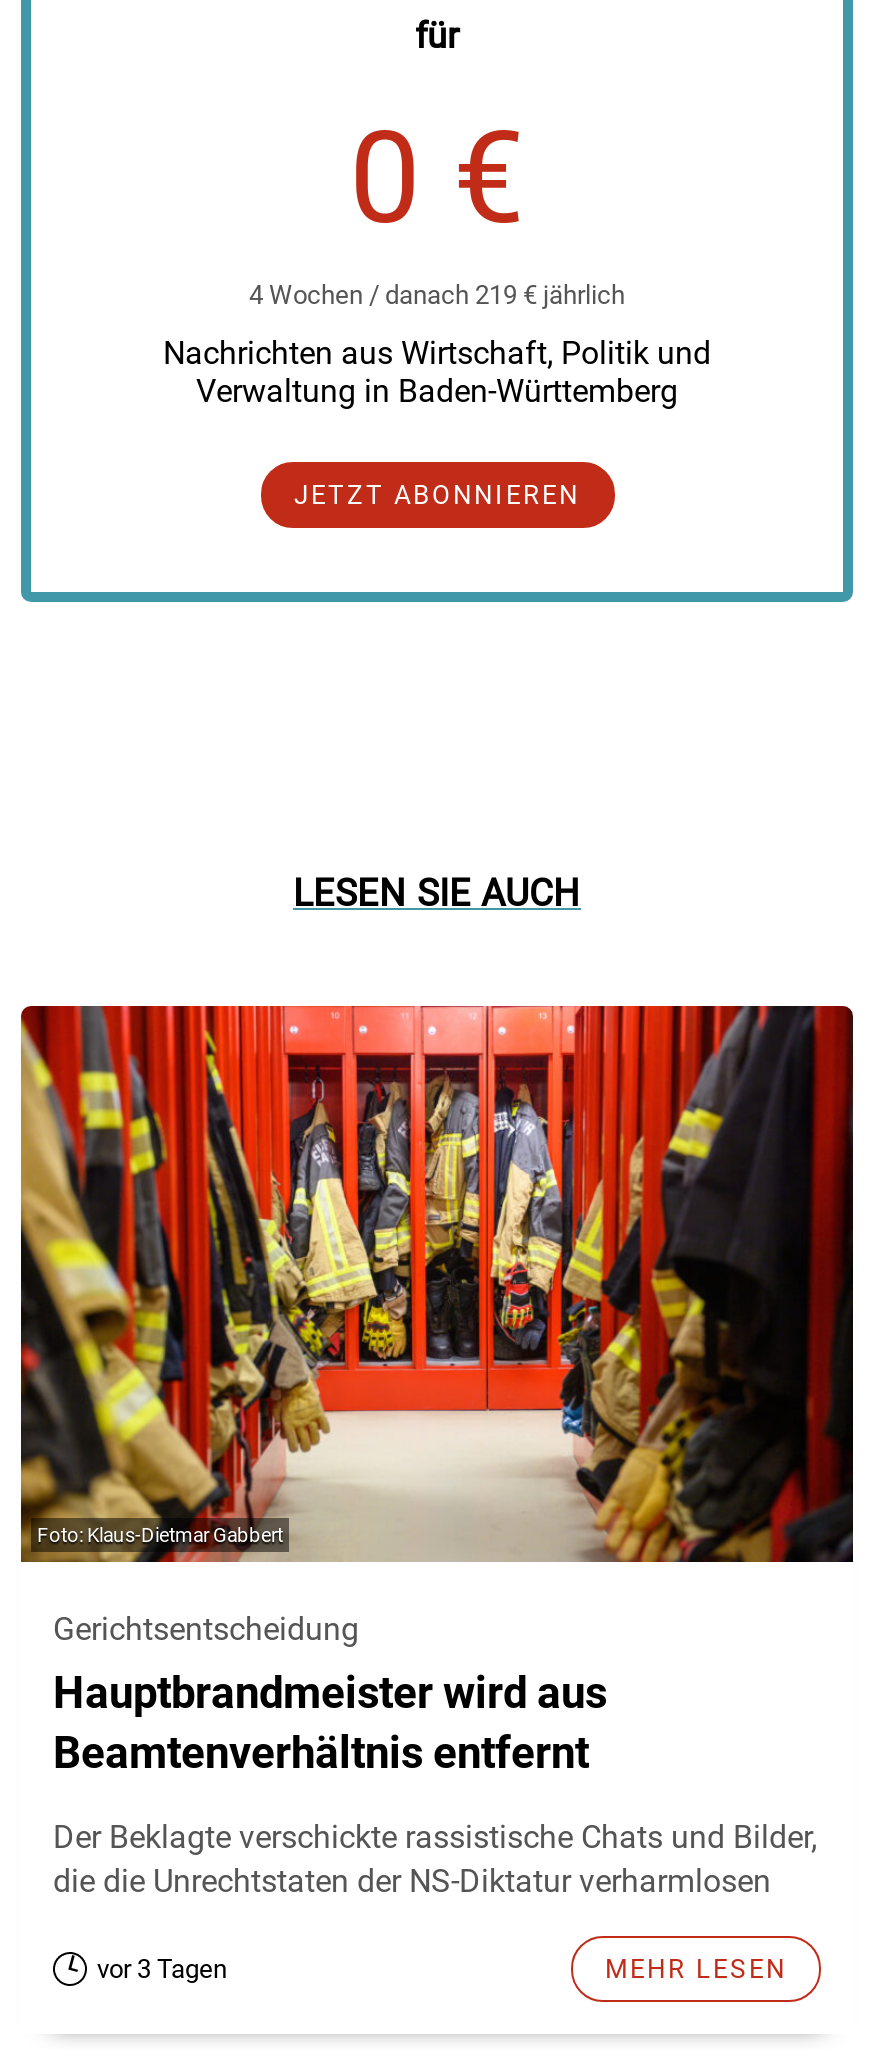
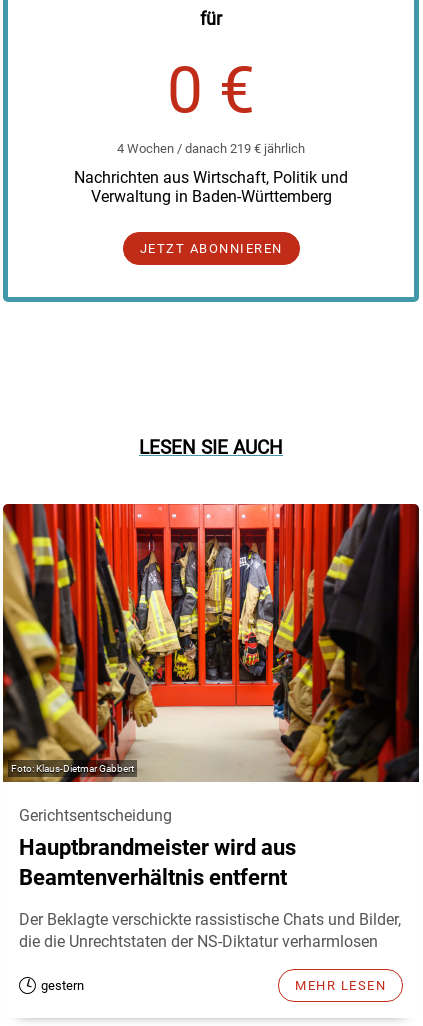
[97,1954,227,1984] vor 3 Tagen -> [41,978,84,993] gestern

